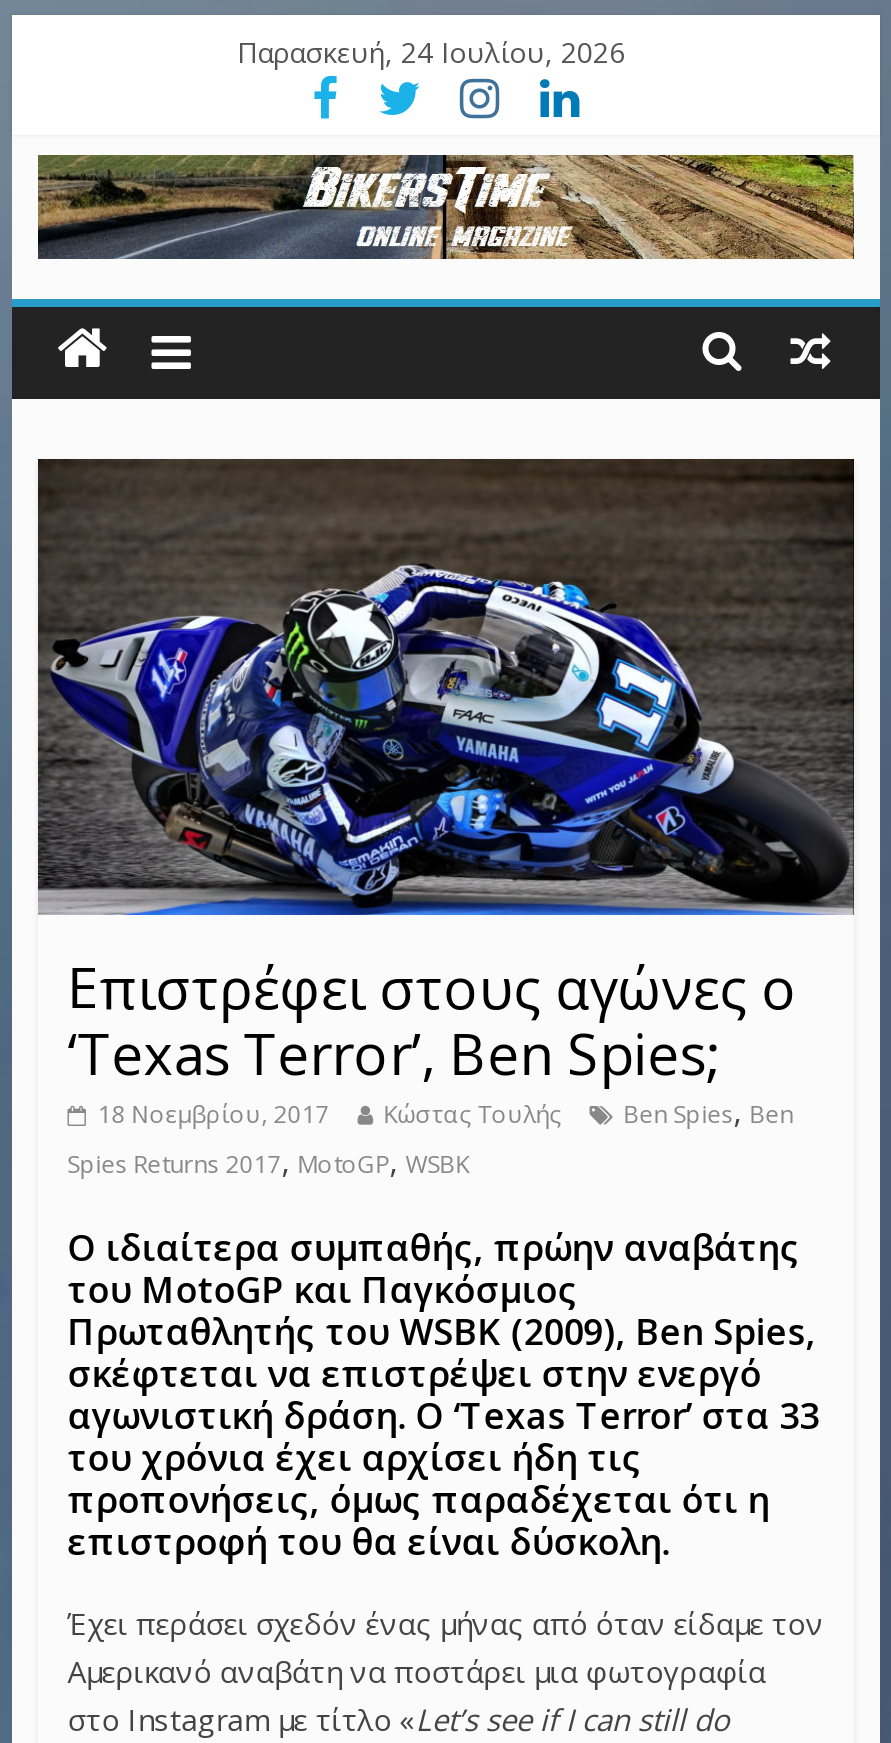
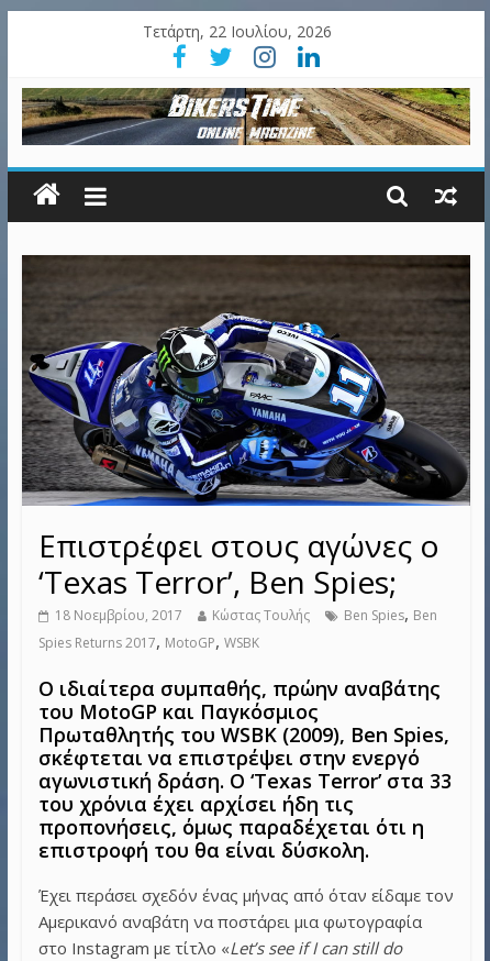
[237,33,625,71] Παρασκευή, 24 Ιουλίου, 2026 -> [143,21,332,42] Τετάρτη, 22 Ιουλίου, 2026

